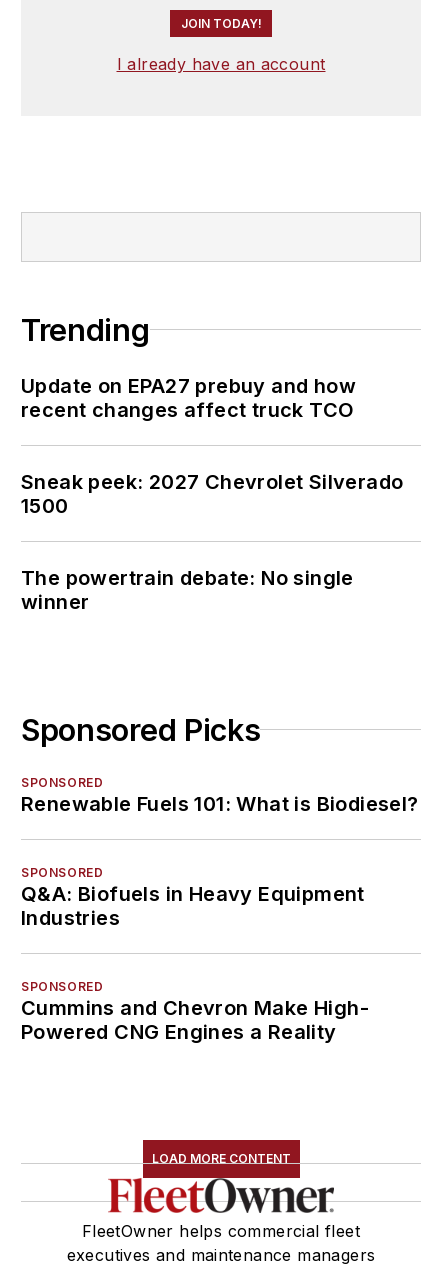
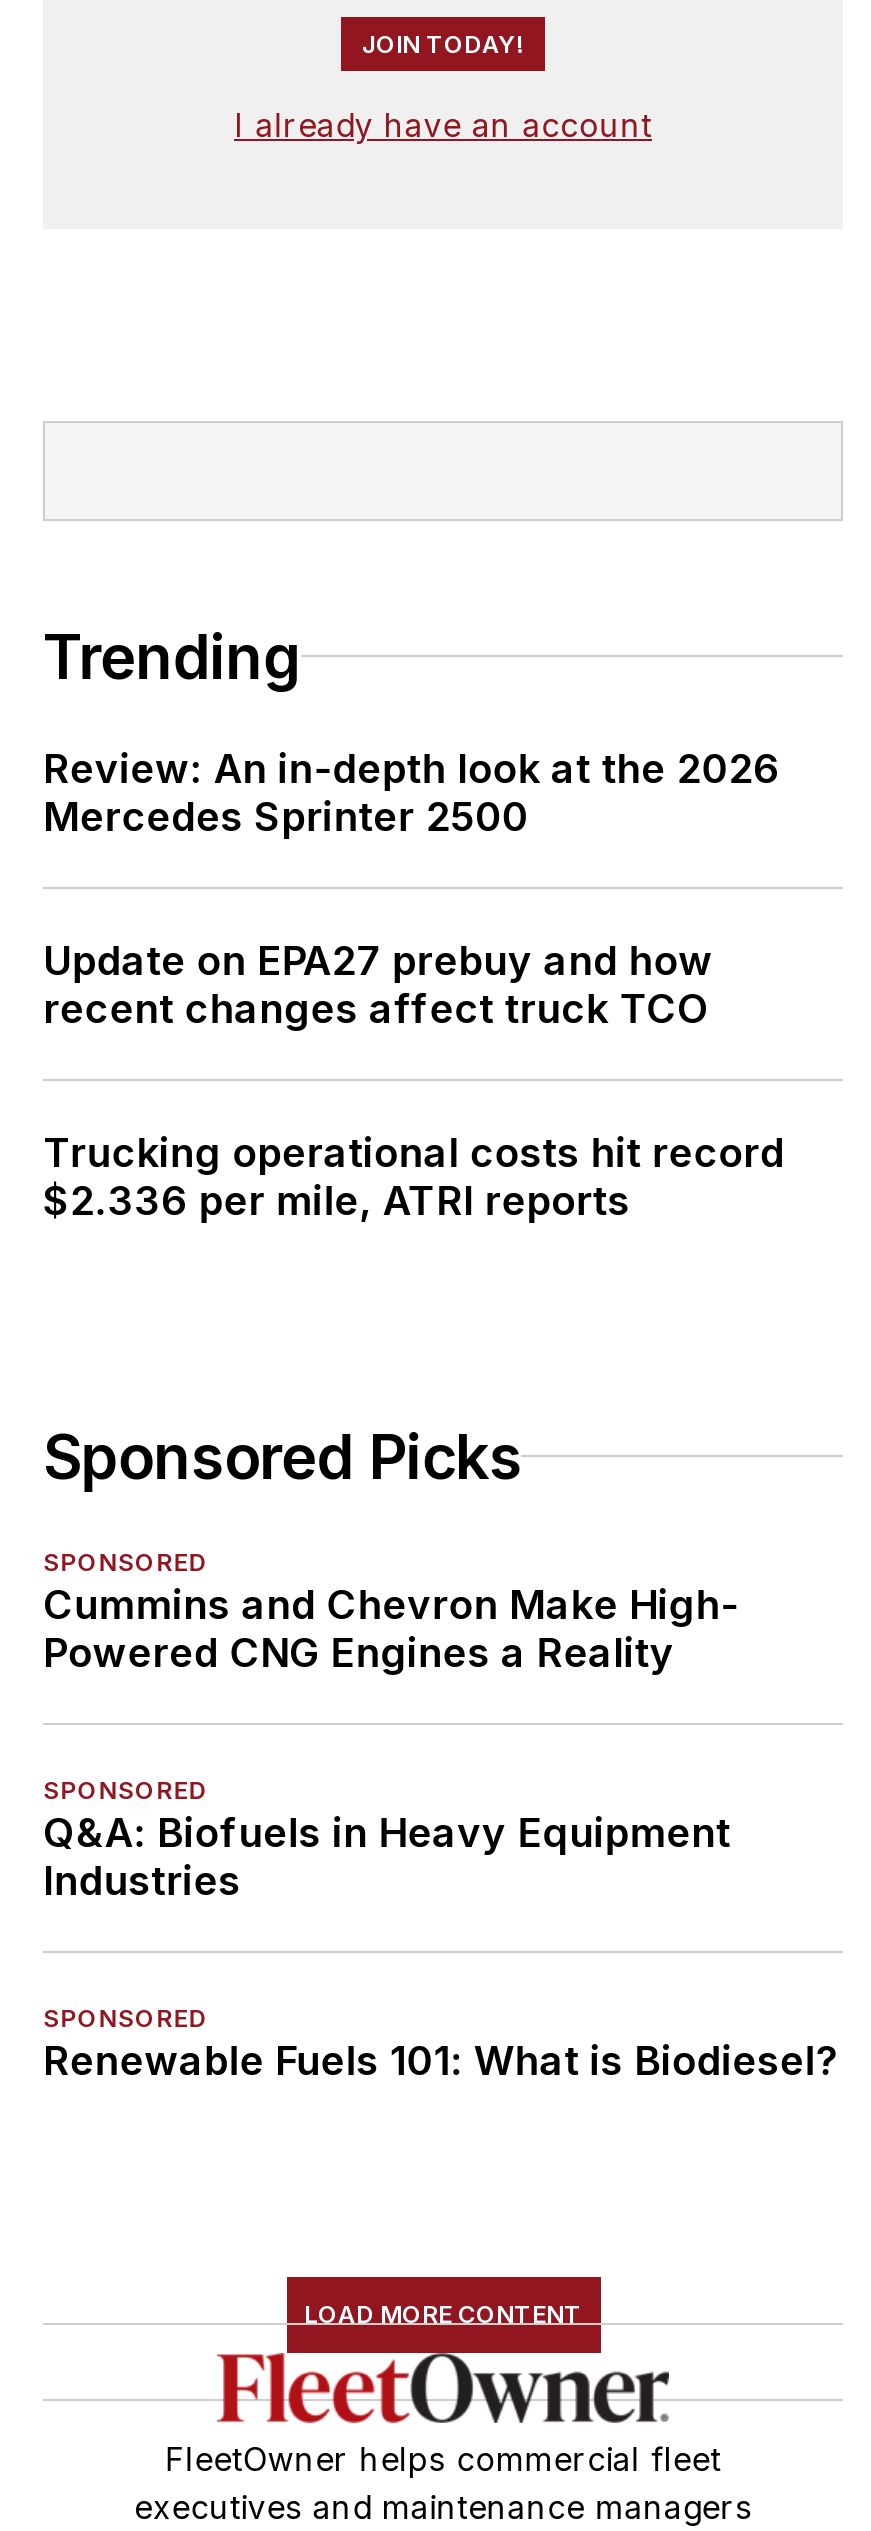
none -> [43,745,780,841] Review: An in-depth look at the 2026 | Mercedes Sprinter 2500
moved [21,374,356,422] -> [43,937,713,1033]: Update on EPA27 prebuy and how | recent changes affect truck TCO
[21,470,403,614] Sneak peek: 2027 Chevrolet Silverado | 1500 | The powertrain debate: No single | winner -> [43,1129,785,1225] Trucking operational costs hit record | $2.336 per mile, ATRI reports
moved [21,792,419,816] -> [43,2037,838,2085]: Renewable Fuels 101: What is Biodiesel?
moved [21,865,365,994] -> [43,1775,731,2033]: SPONSORED | Q&A: Biofuels in Heavy Equipment | Industries | SPONSORED
moved [21,996,369,1044] -> [43,1581,739,1677]: Cummins and Chevron Make High- | Powered CNG Engines a Reality

